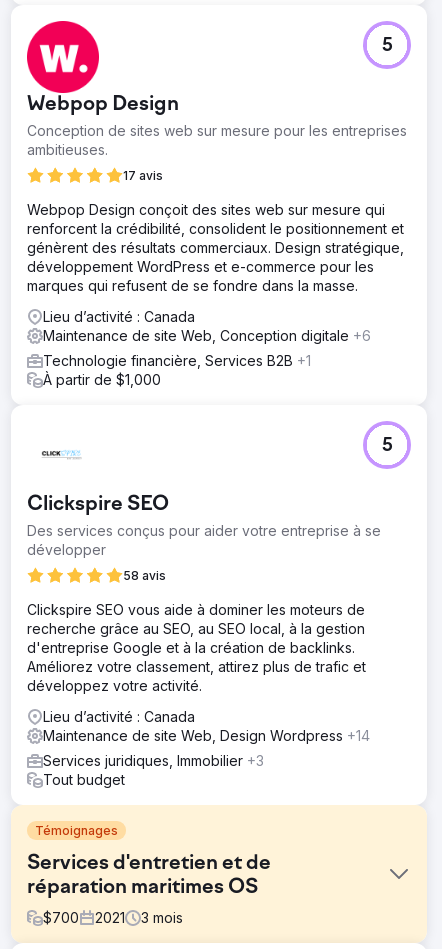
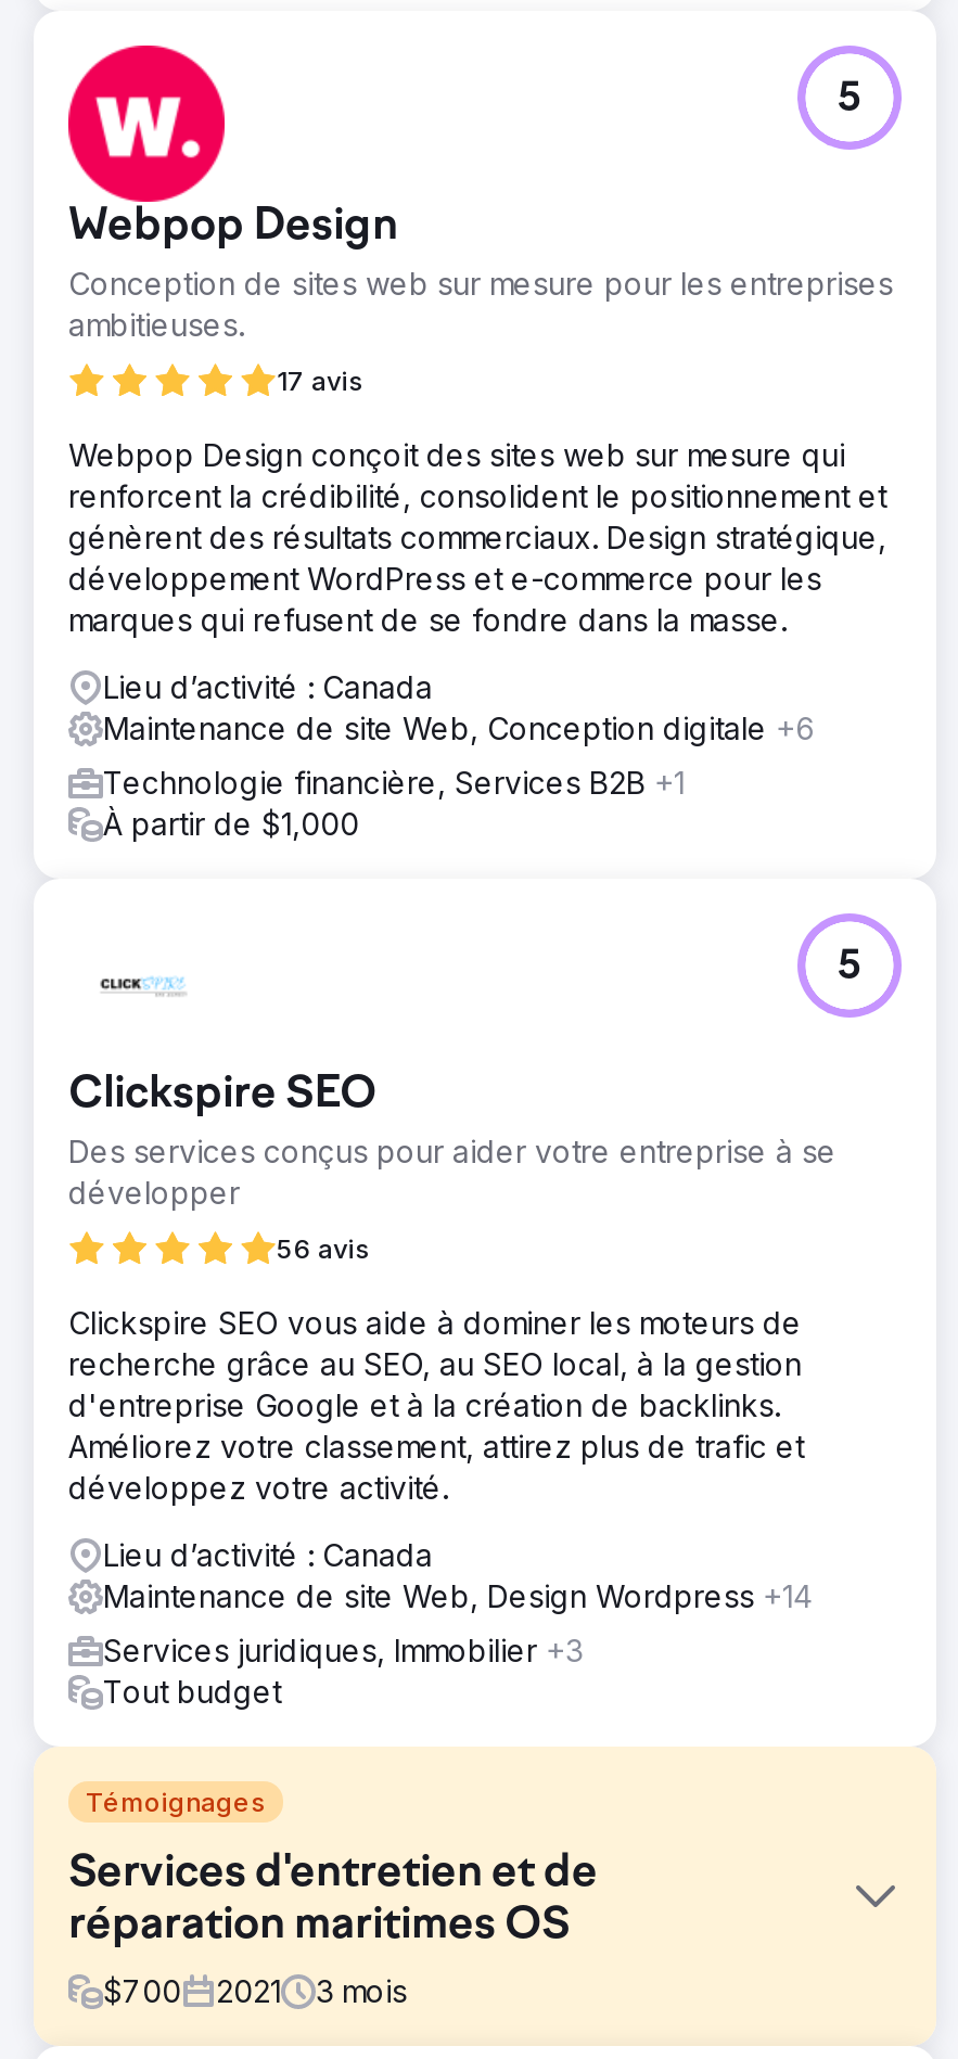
[123,568,166,583] 58 avis -> [277,1232,370,1265] 56 avis

